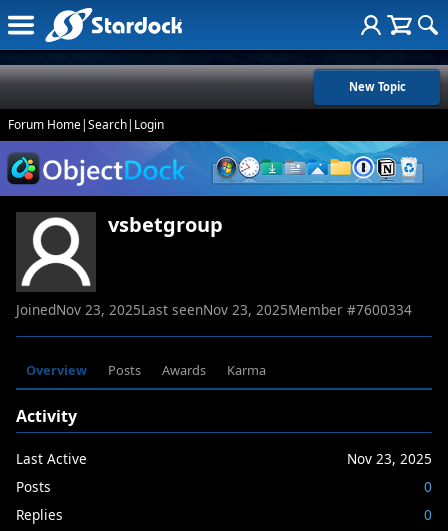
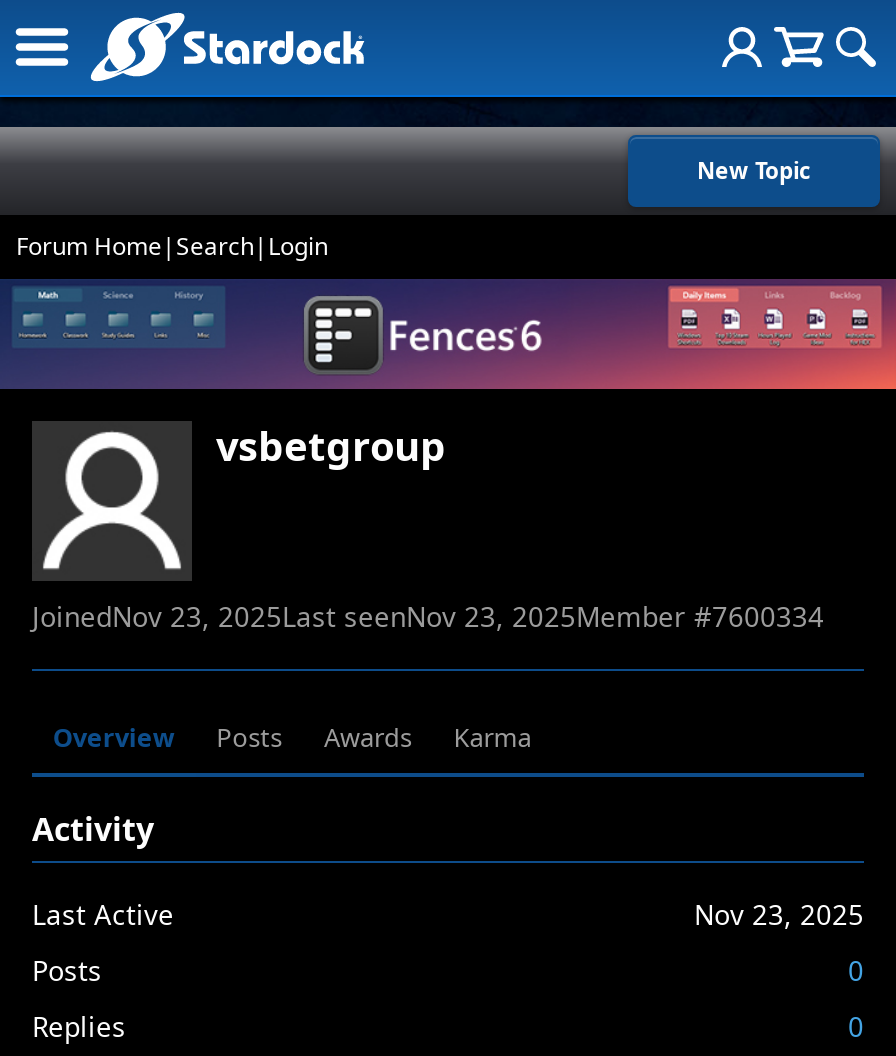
[3,140,445,197] [image] -> [6,279,890,391] [image]

